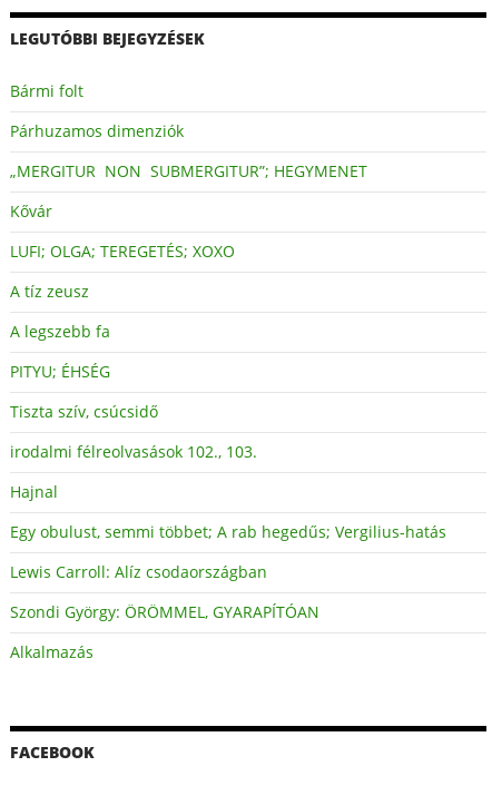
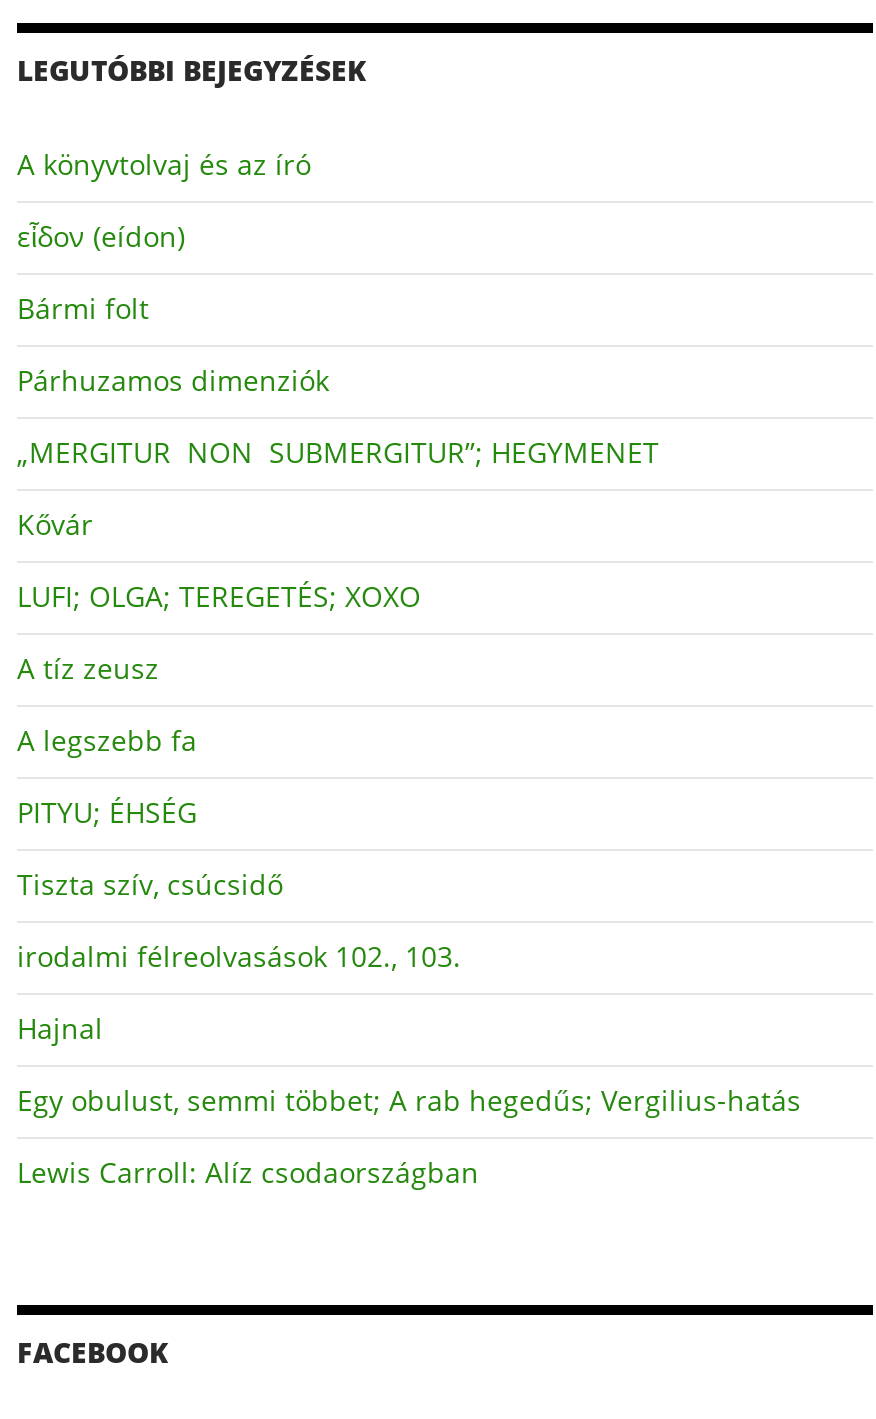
none -> [17,145,311,255] A könyvtolvaj és az író | εἶδον (eídon)
moved [10,80,446,582] -> [17,289,801,1191]: Bármi folt | Párhuzamos dimenziók | „MERGITUR NON SUBMERGITUR”; HEGYMENET | ... | Egy obulust, semmi többet; A rab hegedűs; Vergilius-hatás | Lewis Carroll: Alíz csodaországban
[10,601,319,662] Szondi György: ÖRÖMMEL, GYARAPÍTÓAN | Alkalmazás -> none

